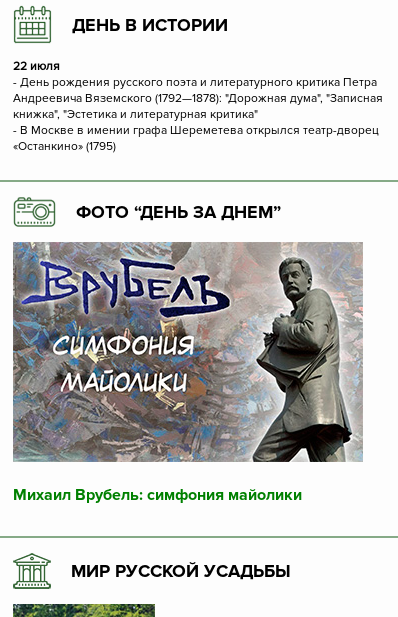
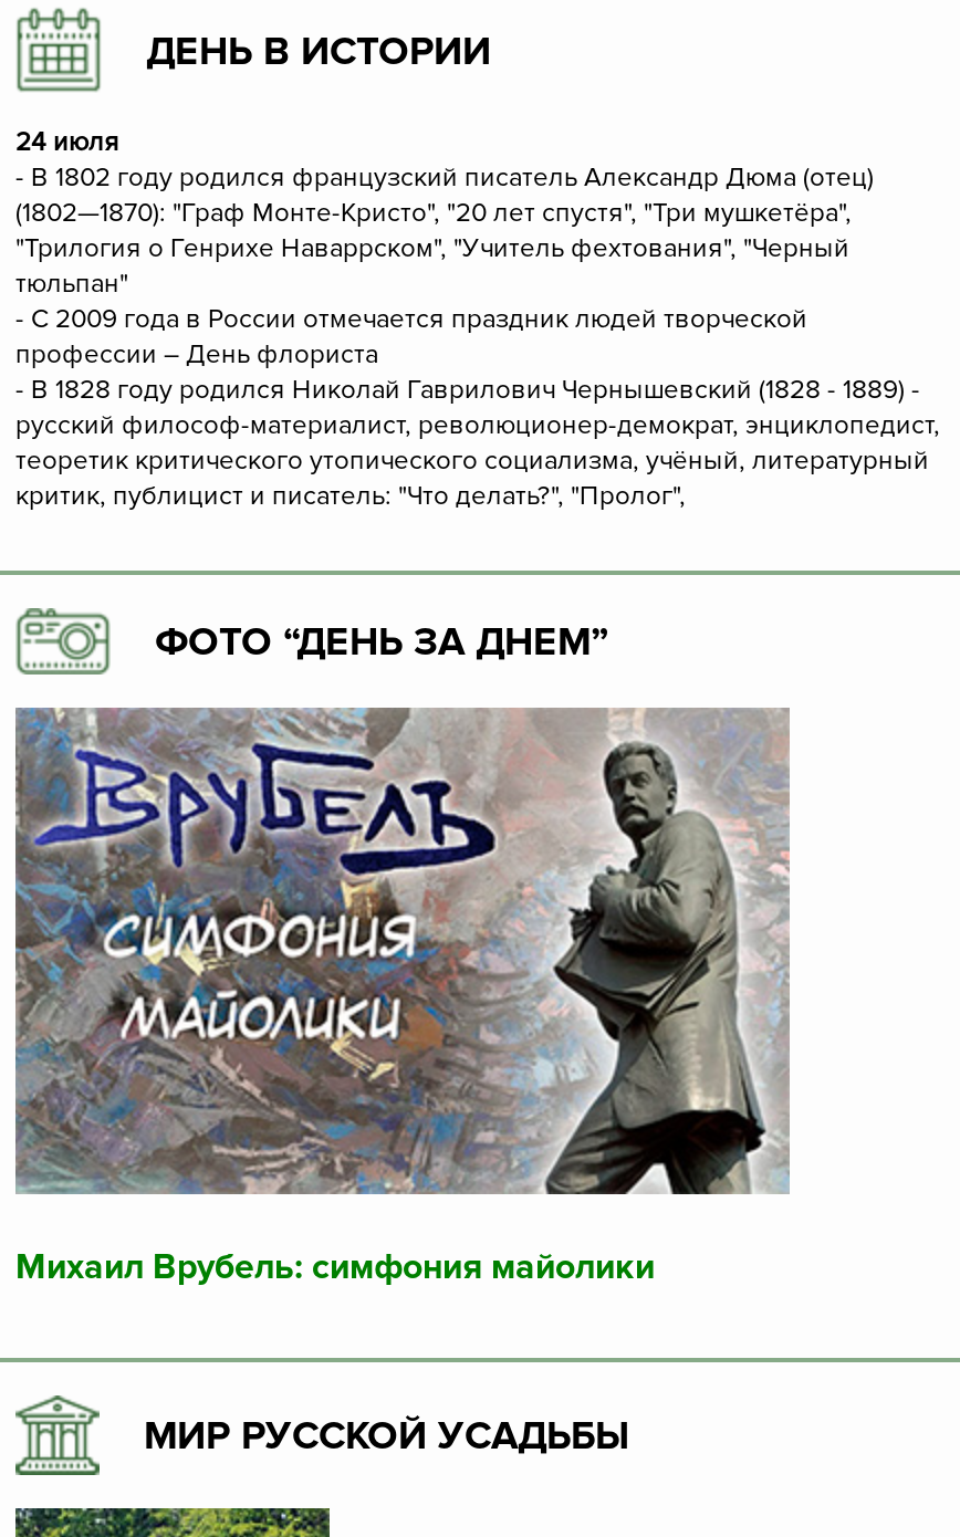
[13,59,383,154] 22 июля | - День рождения русского поэта и литературного критика Петра | Андреевича Вяземского (1792—1878): "Дорожная дума", "Записная | книжка", "Эстетика и литературная критика" | - В Москве в имении графа Шереметева открылся театр-дворец | «Останкино» (1795) -> [15,126,940,513] 24 июля | - В 1802 году родился французский писатель Александр Дюма (отец) | (1802—1870): "Граф Монте-Кристо", "20 лет спустя", "Три мушкетёра", | "Трилогия о Генрихе Наваррском", "Учитель фехтования", "Черный | тюльпан" | - C 2009 года в России отмечается праздник людей творческой | профессии – День флориста | - В 1828 году родился Николай Гаврилович Чернышевский (1828 - 1889) - | русский философ-материалист, революционер-демократ, энциклопедист, | теоретик критического утопического социализма, учёный, литературный | критик, публицист и писатель: "Что делать?", "Пролог",

